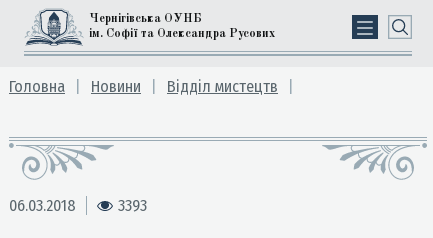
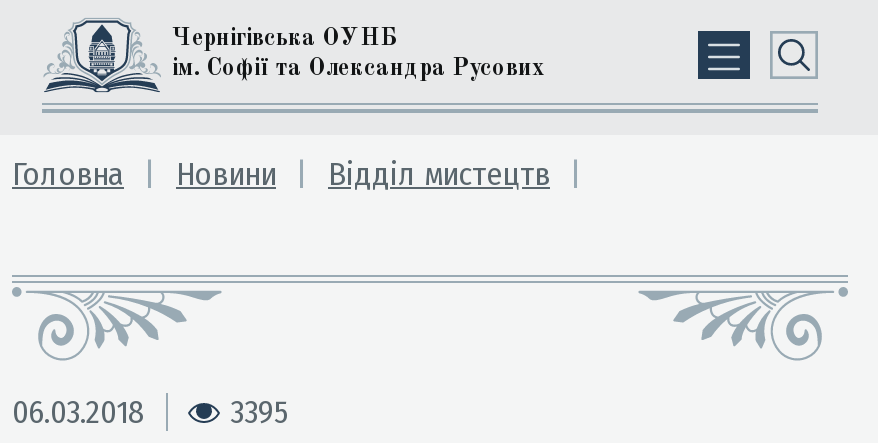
[118,196,147,215] 3393 -> [230,393,288,431] 3395

